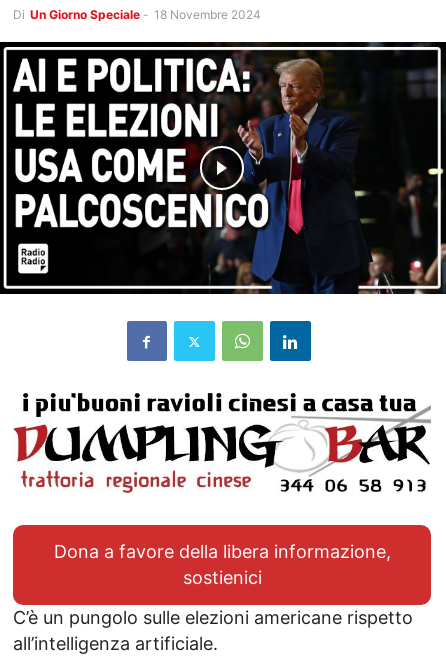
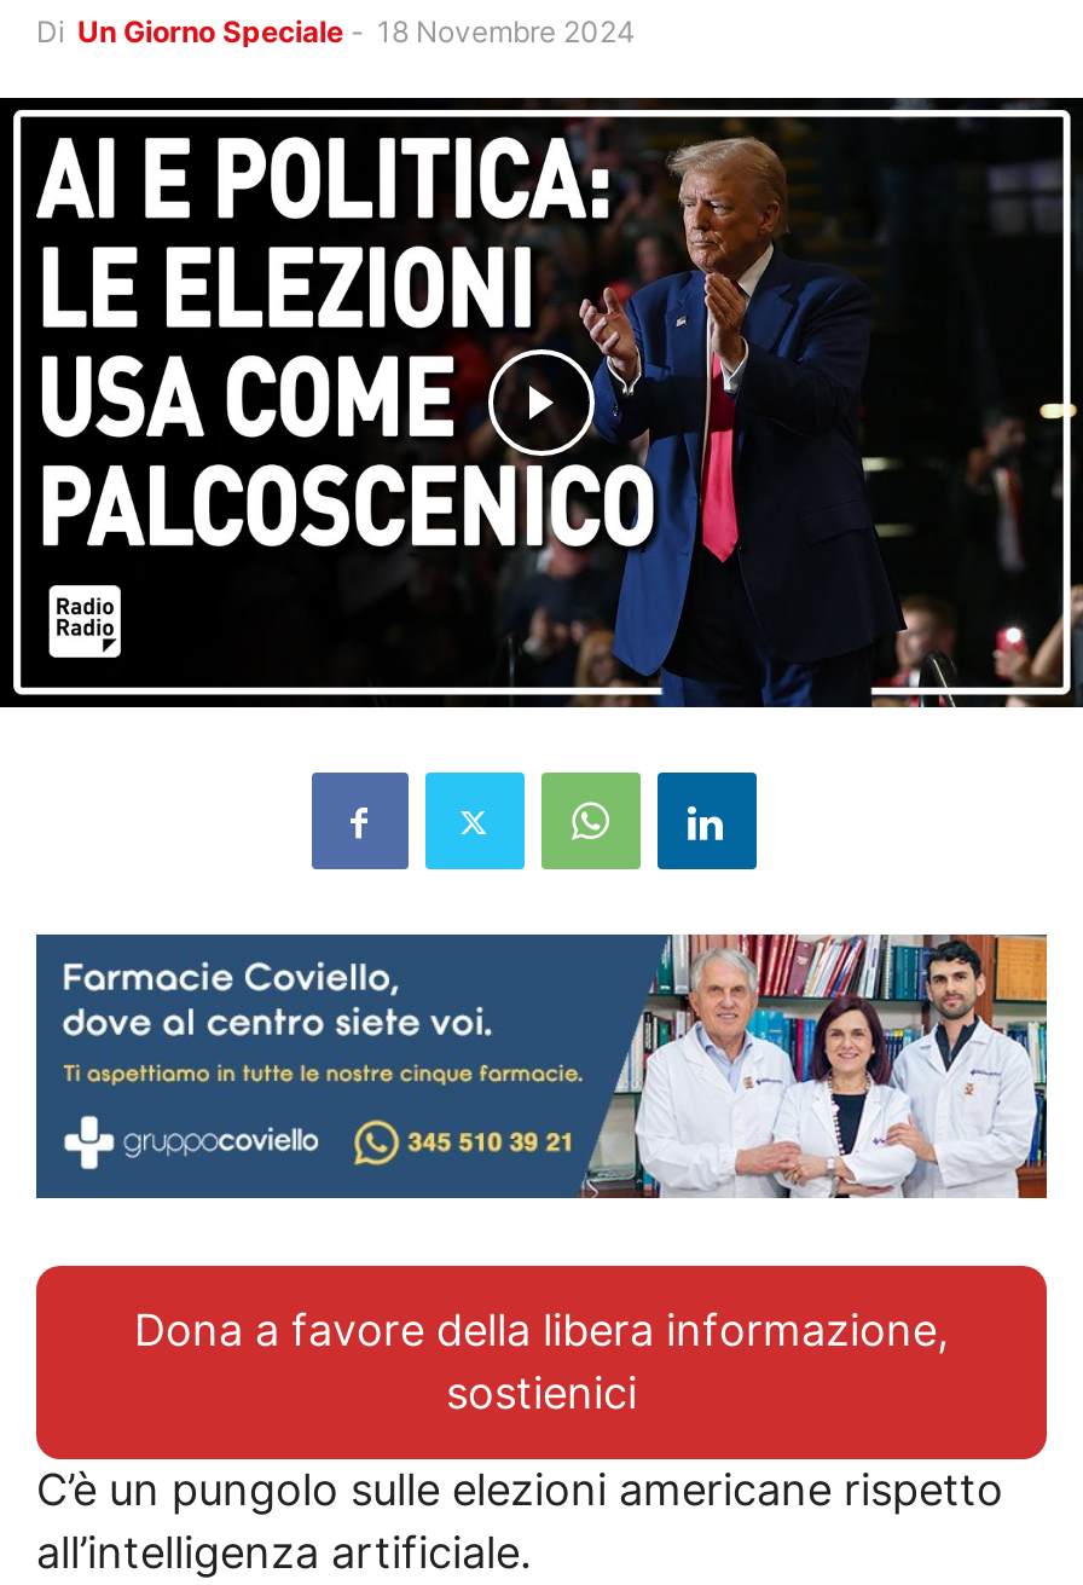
[13,388,431,497] [image] -> [34,932,1049,1201] [image]

